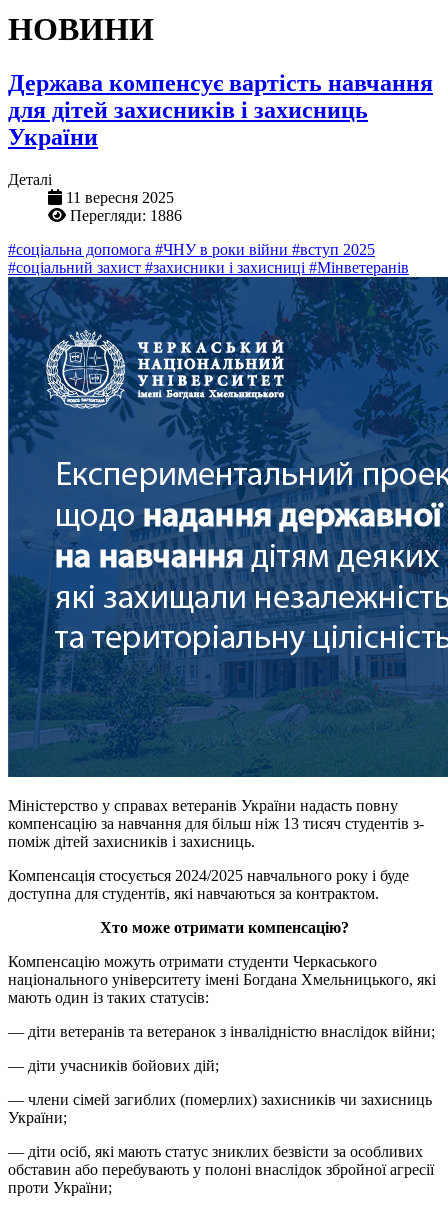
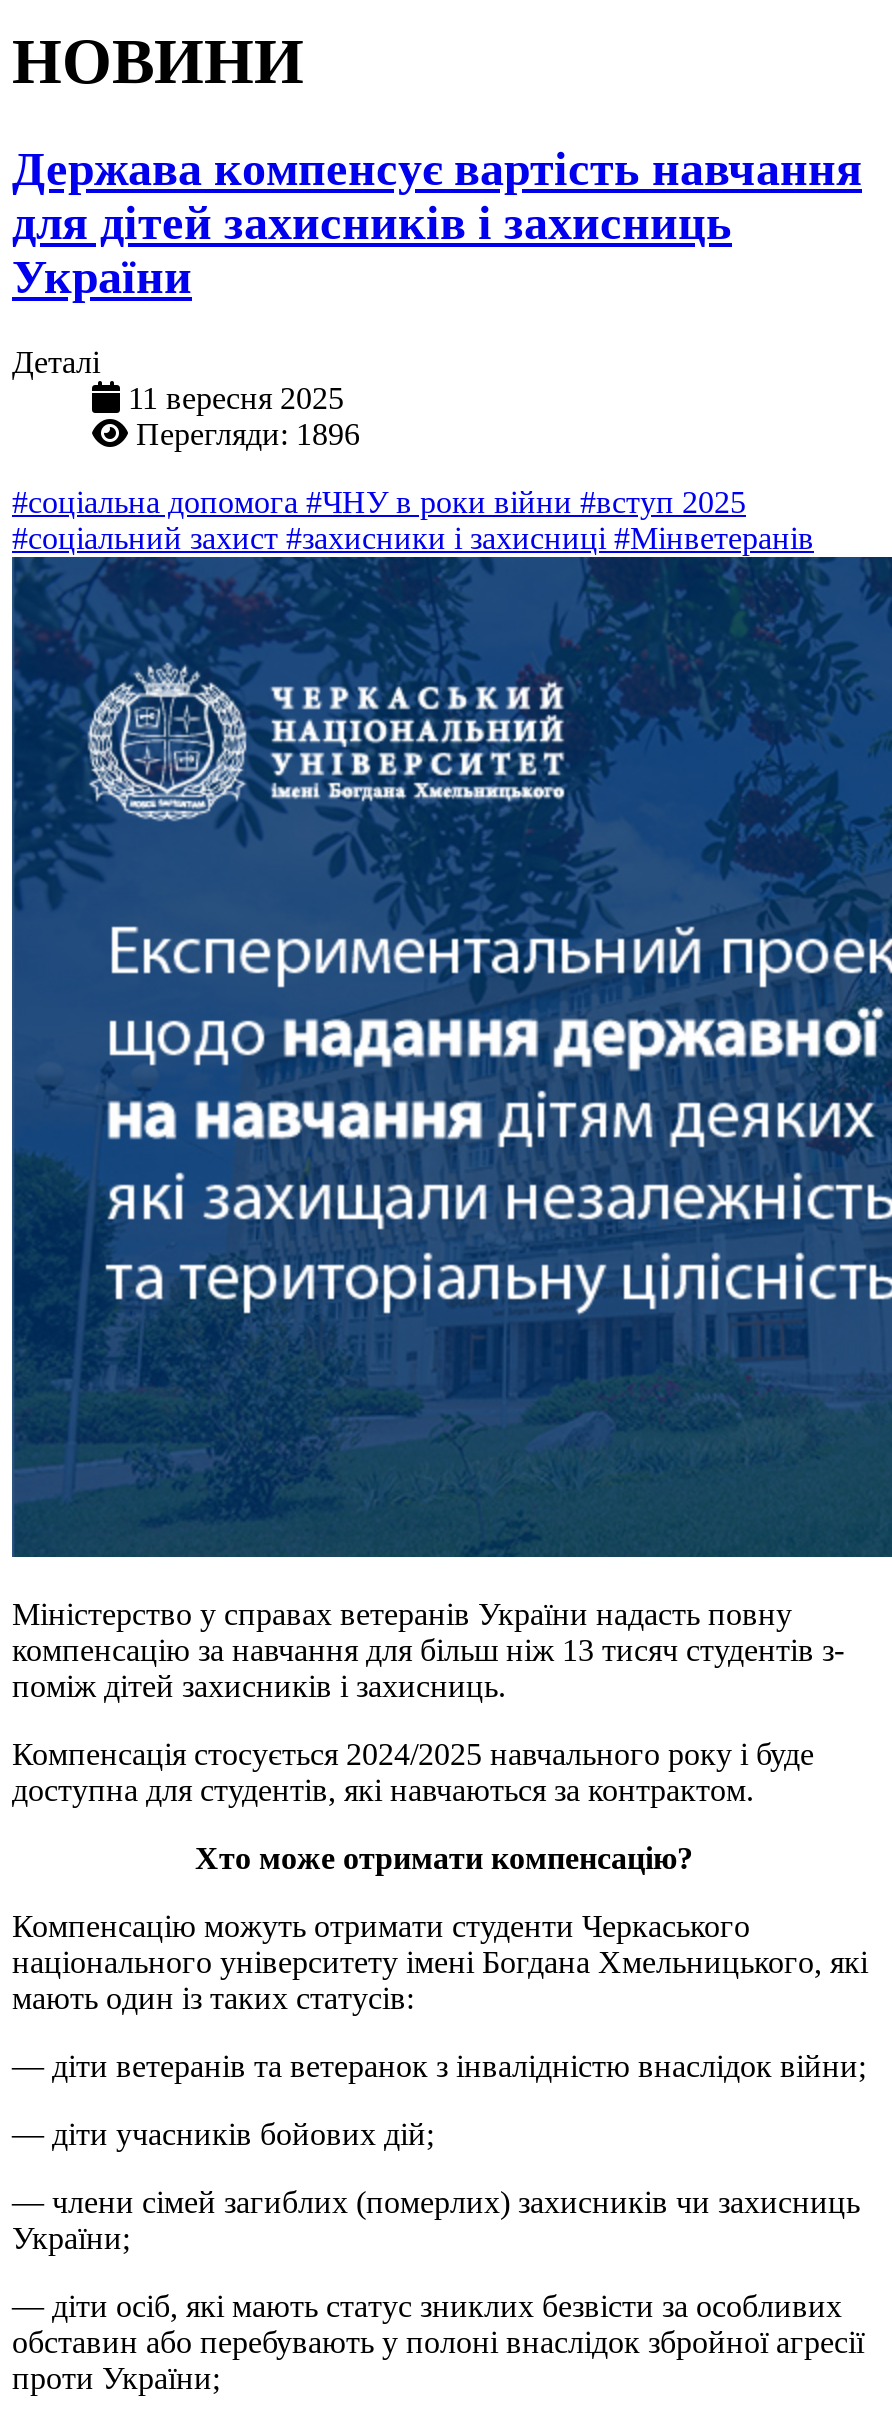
[70,207,182,224] Перегляди: 1886 -> [136,416,360,450] Перегляди: 1896

